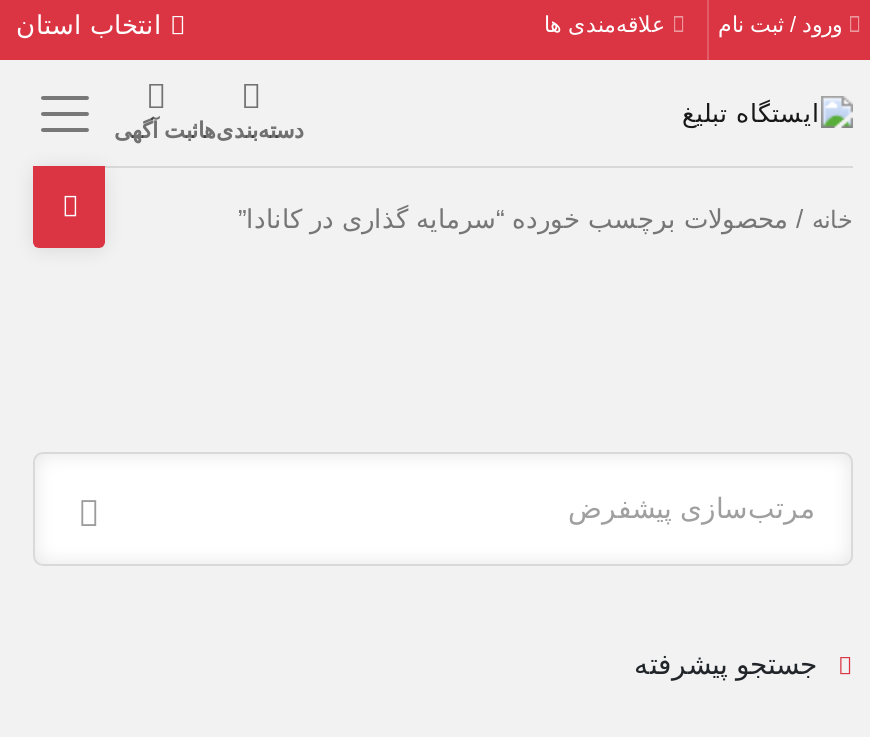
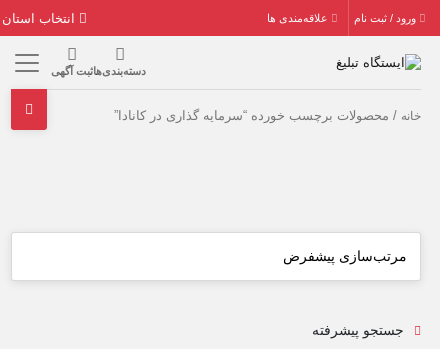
[568,492,816,524] مرتب‌سازی پیشفرض -> none

